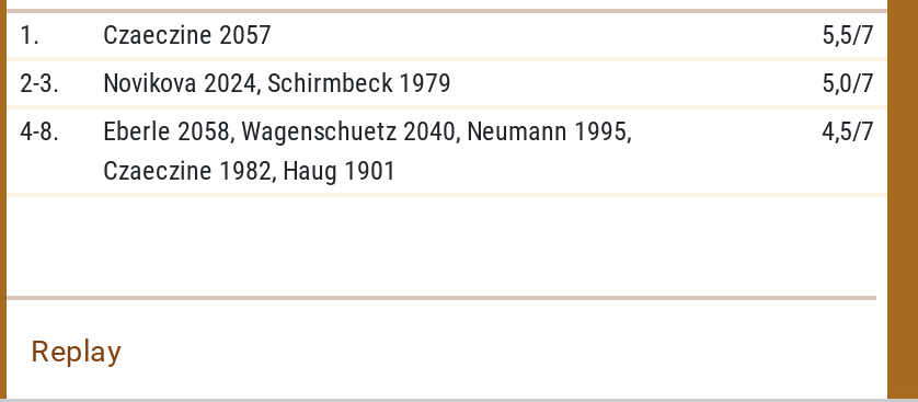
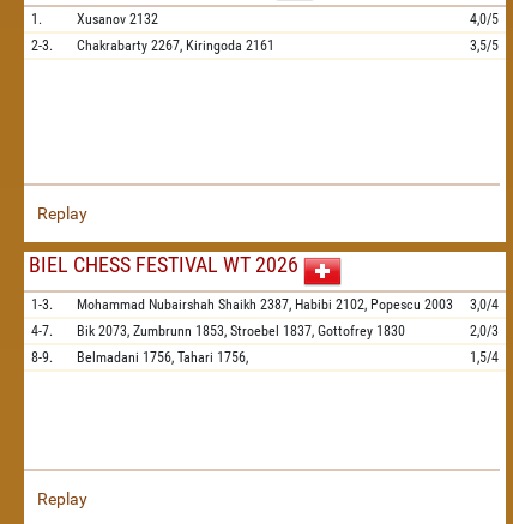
[103,20,874,50] Czaeczine 2057 | 5,5/7 -> [77,11,499,28] Xusanov 2132 | 4,0/5
[20,68,874,186] Novikova 2024, Schirmbeck 1979 | 5,0/7 | 4-8. | Eberle 2058, Wagenschuetz 2040, Neumann 1995, | Czaeczine 1982, Haug 1901 -> [77,37,499,54] Chakrabarty 2267, Kiringoda 2161 | 3,5/5
[822,116,874,147] 4,5/7 -> [29,204,499,366] Replay | BIEL CHESS FESTIVAL WT 2026 | 1-3. | Mohammad Nubairshah Shaikh 2387, Habibi 2102, Popescu 2003 | 3,0/4 | 4-7. | Bik 2073, Zumbrunn 1853, Stroebel 1837, Gottofrey 1830 | 2,0/3 | 8-9. | Belmadani 1756, Tahari 1756, | 1,5/4

